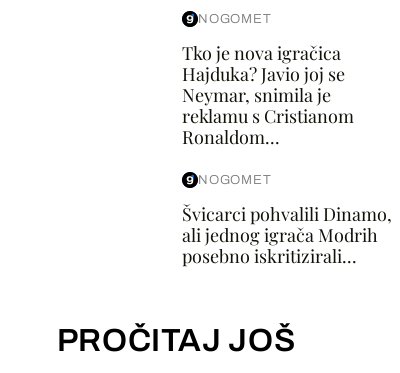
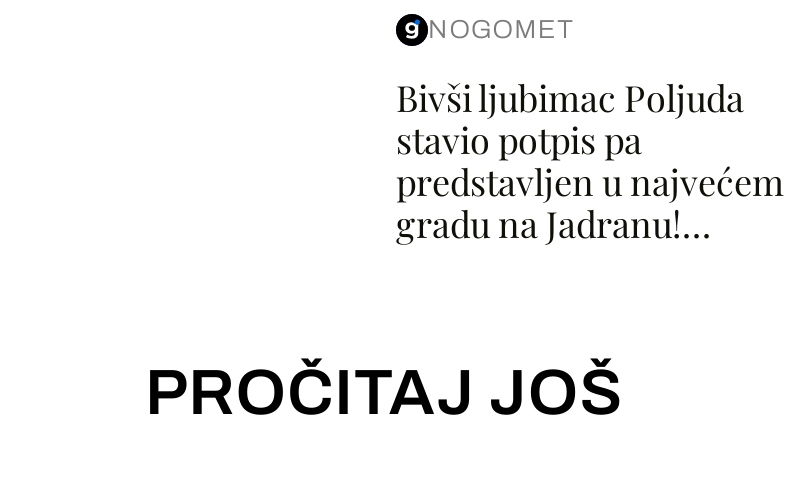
[182,41,392,268] Tko je nova igračica | Hajduka? Javio joj se | Neymar, snimila je | reklamu s Cristianom | Ronaldom... | NOGOMET | Švicarci pohvalili Dinamo, | ali jednog igrača Modrih | posebno iskritizirali... -> [396,74,784,248] Bivši ljubimac Poljuda | stavio potpis pa | predstavljen u najvećem | gradu na Jadranu!...

